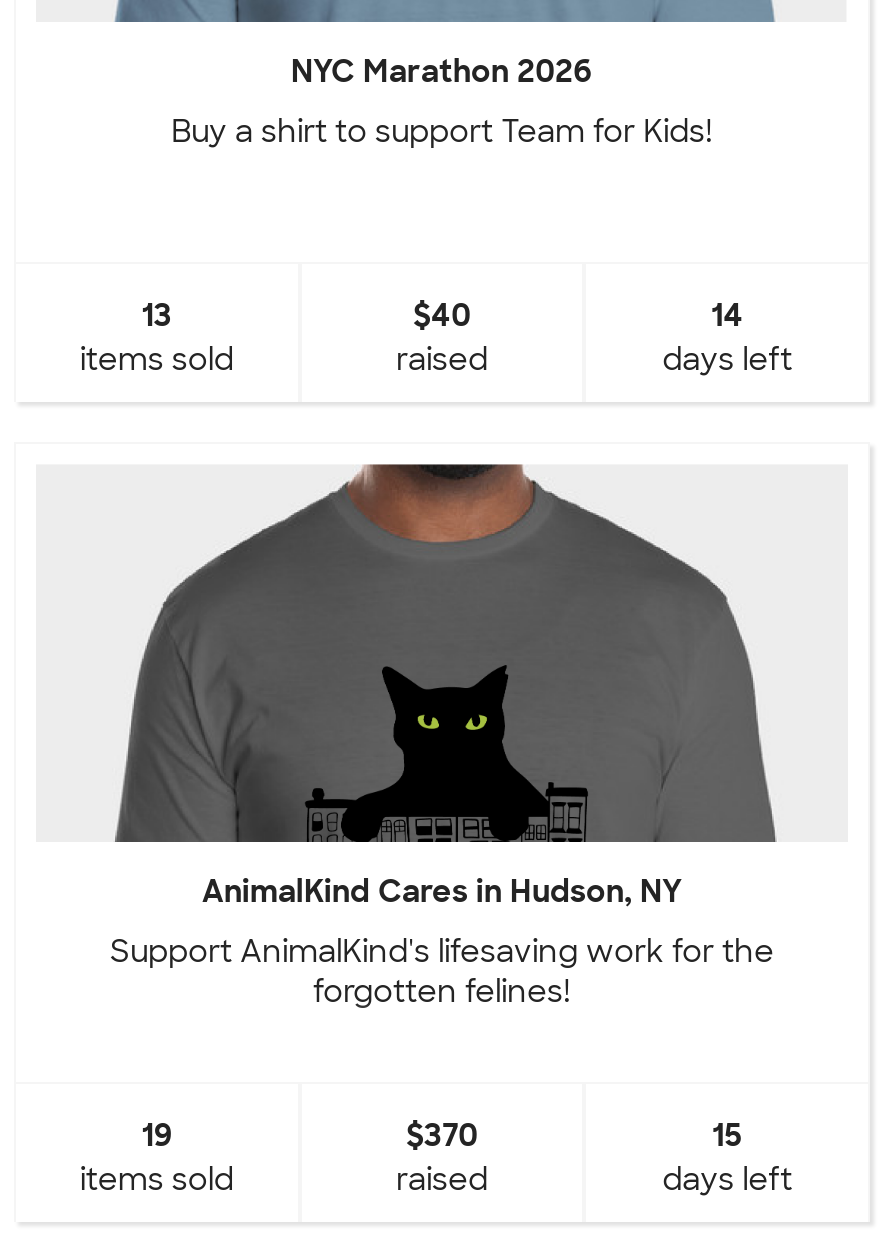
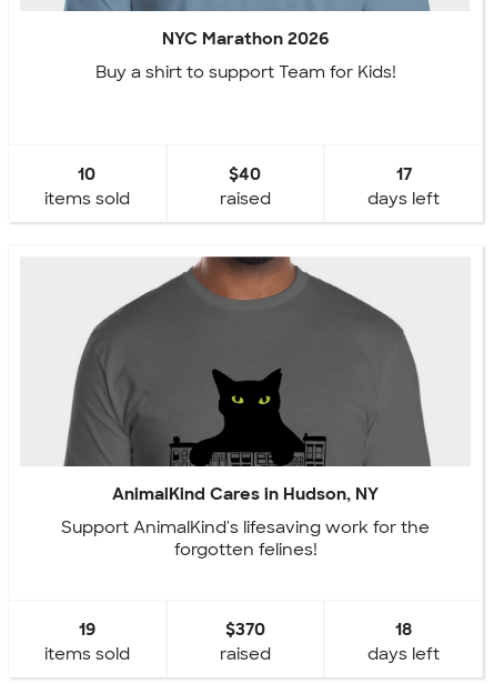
[142,295,172,335] 13 -> [78,164,96,186] 10
[711,295,743,335] 14 -> [396,164,411,186] 17
[712,1115,742,1155] 15 -> [395,619,412,641] 18

